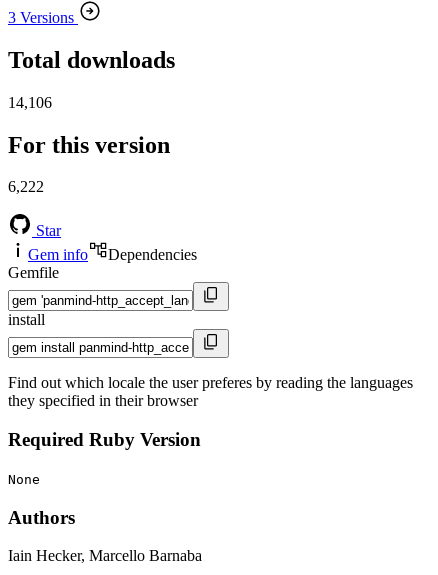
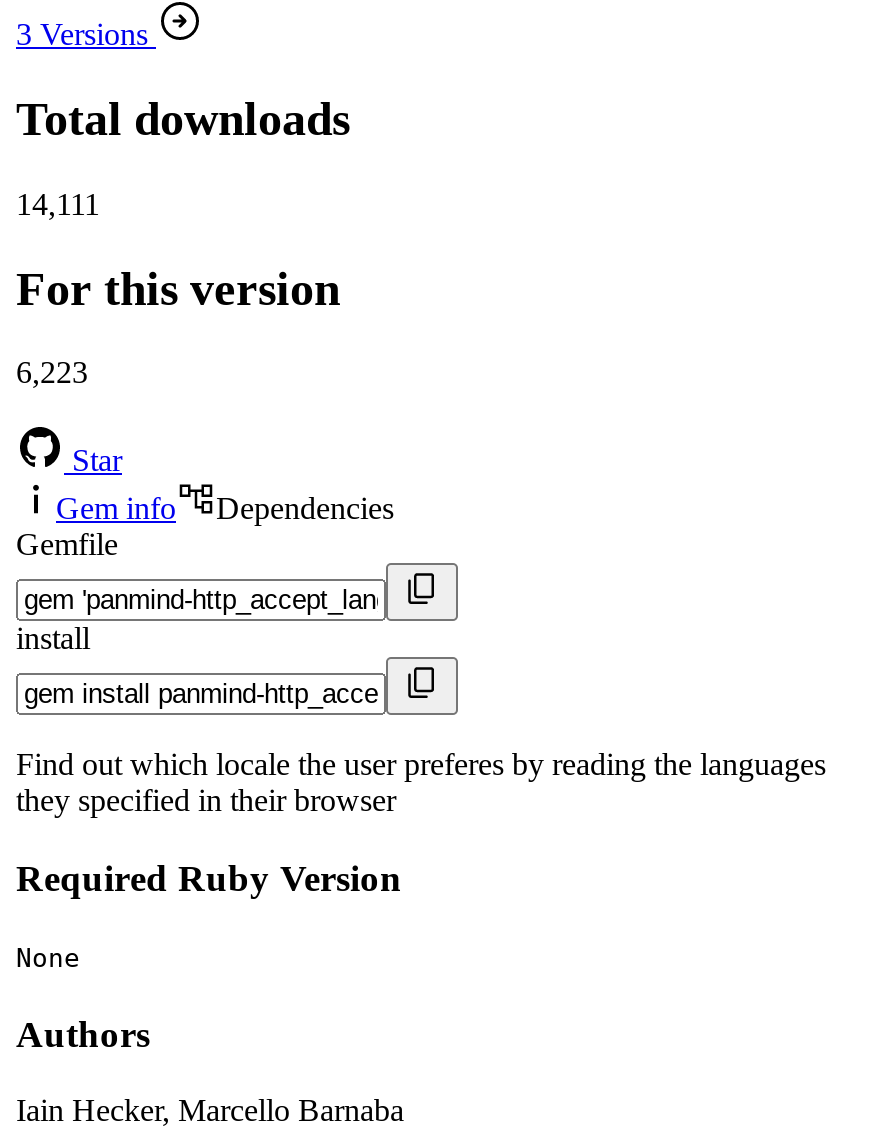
[8,94,52,111] 14,106 -> [16,186,100,220] 14,111
[8,178,44,195] 6,222 -> [16,356,88,390] 6,223

